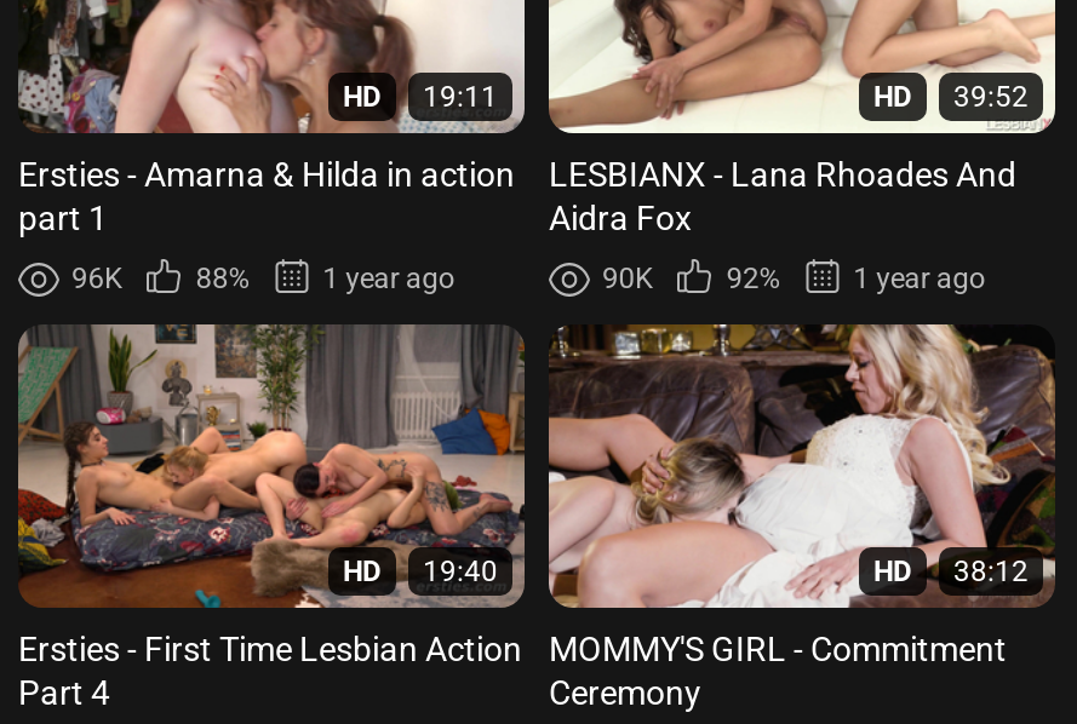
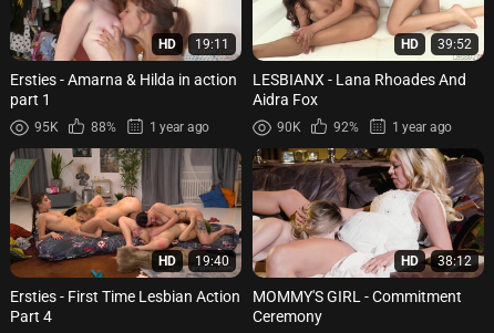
[71,261,123,295] 96K -> [34,119,58,135] 95K

